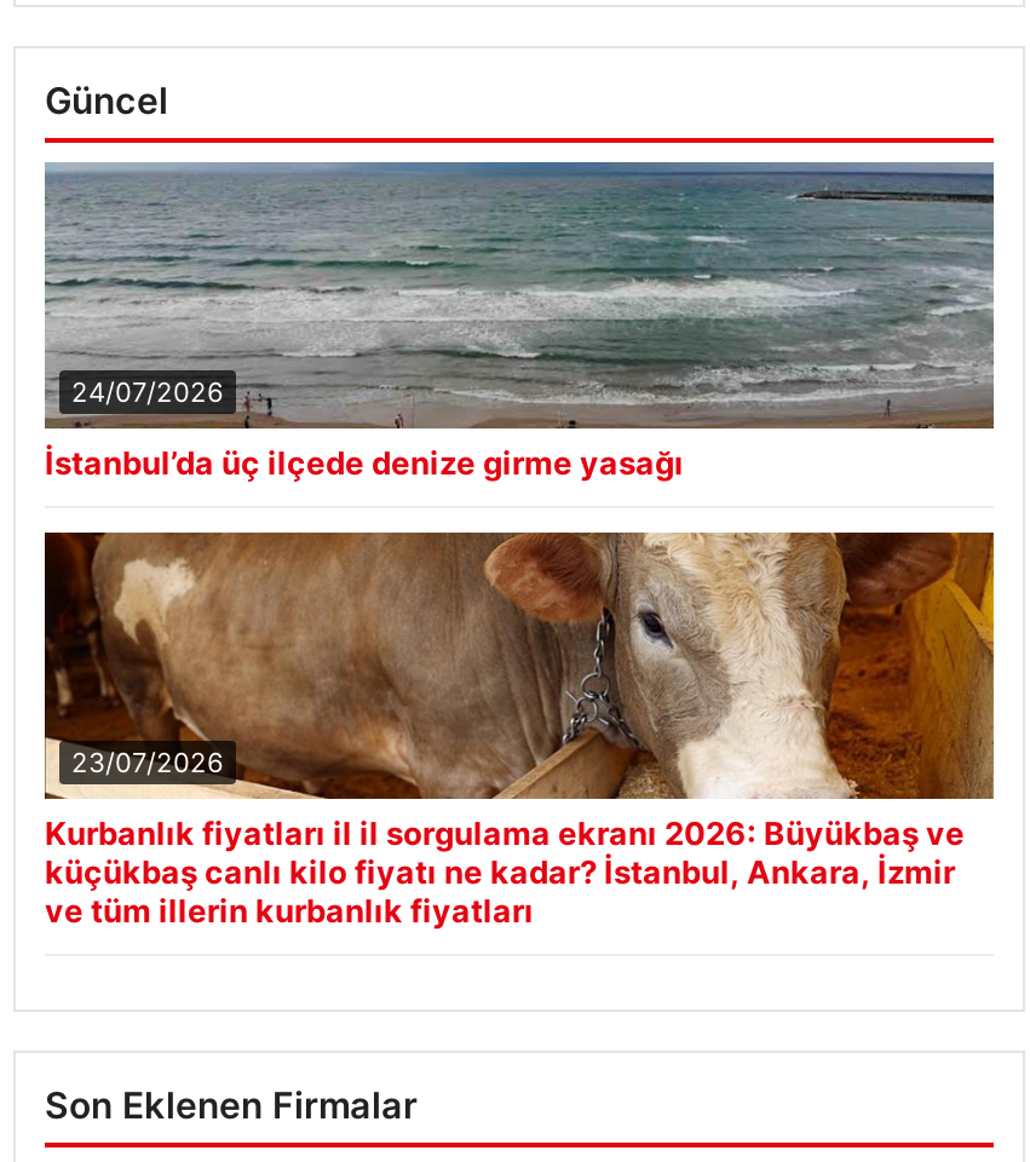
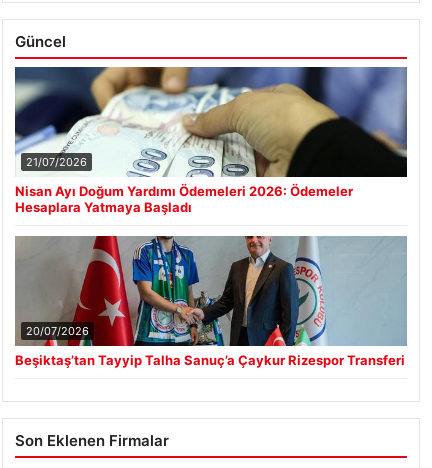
[45,160,996,431] [image] | 24/07/2026 -> [15,66,408,178] [image] | 21/07/2026
[45,443,684,481] İstanbul’da üç ilçede denize girme yasağı -> [15,183,353,215] Nisan Ayı Doğum Yardımı Ödemeleri 2026: Ödemeler | Hesaplara Yatmaya Başladı
[45,530,996,794] [image] | 23/07/2026 -> [15,220,408,338] [image] | 20/07/2026
[45,813,965,929] Kurbanlık fiyatları il il sorgulama ekranı 2026: Büyükbaş ve | küçükbaş canlı kilo fiyatı ne kadar? İstanbul, Ankara, İzmir | ve tüm illerin kurbanlık fiyatları -> [15,352,405,368] Beşiktaş’tan Tayyip Talha Sanuç’a Çaykur Rizespor Transferi

